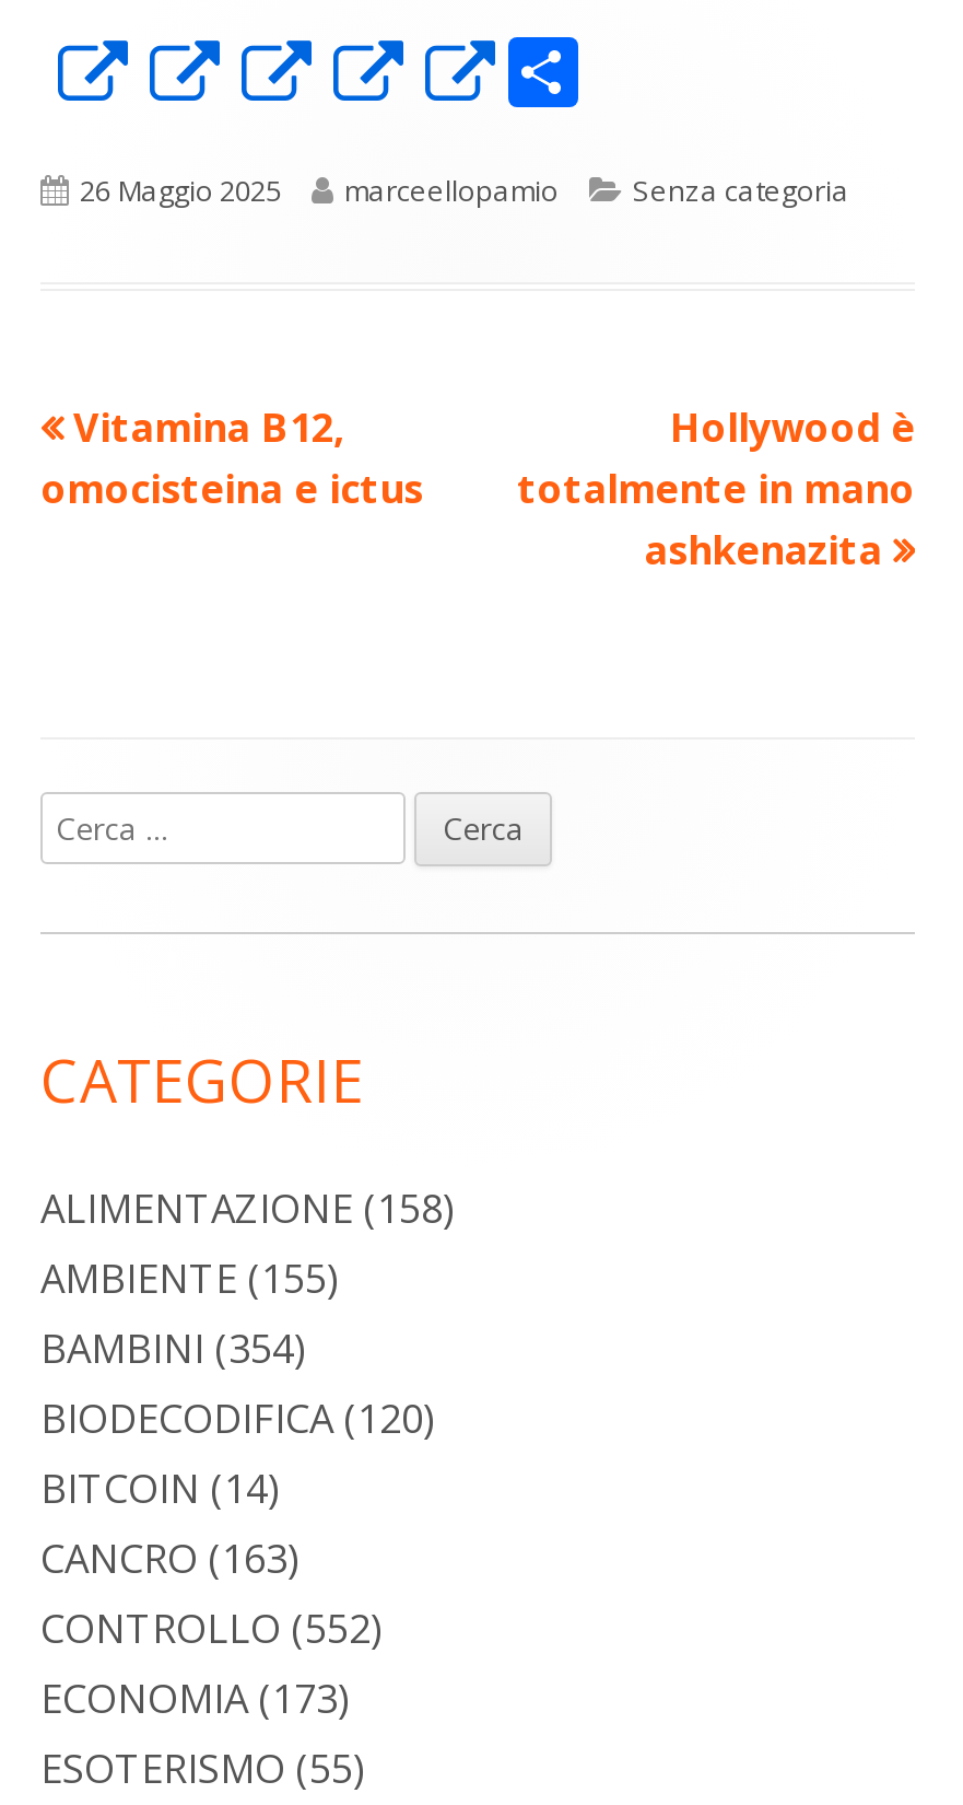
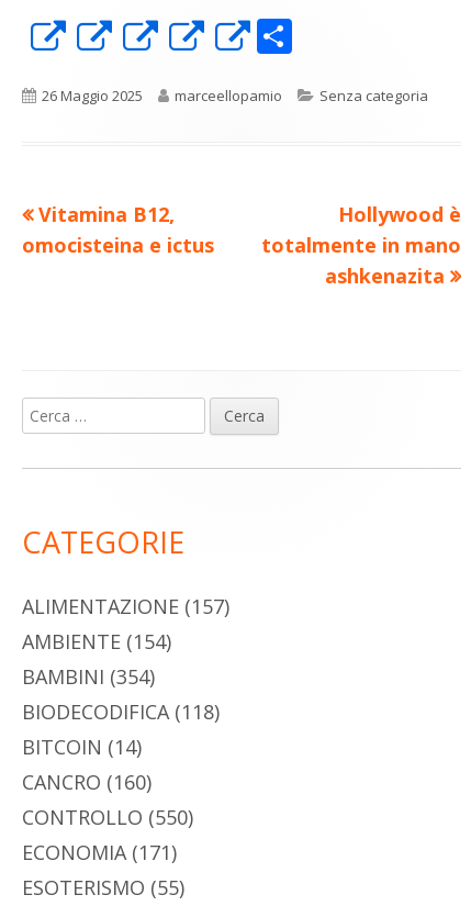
[40,1182,454,1235] ALIMENTAZIONE (158) -> [22,593,229,620] ALIMENTAZIONE (157)
[40,1252,338,1305] AMBIENTE (155) -> [22,629,171,655] AMBIENTE (154)
[40,1392,434,1445] BIODECODIFICA (120) -> [22,699,220,725] BIODECODIFICA (118)
[40,1532,298,1585] CANCRO (163) -> [22,769,152,796] CANCRO (160)
[40,1602,381,1655] CONTROLLO (552) -> [22,804,193,831] CONTROLLO (550)
[40,1672,349,1725] ECONOMIA (173) -> [22,839,177,866] ECONOMIA (171)

